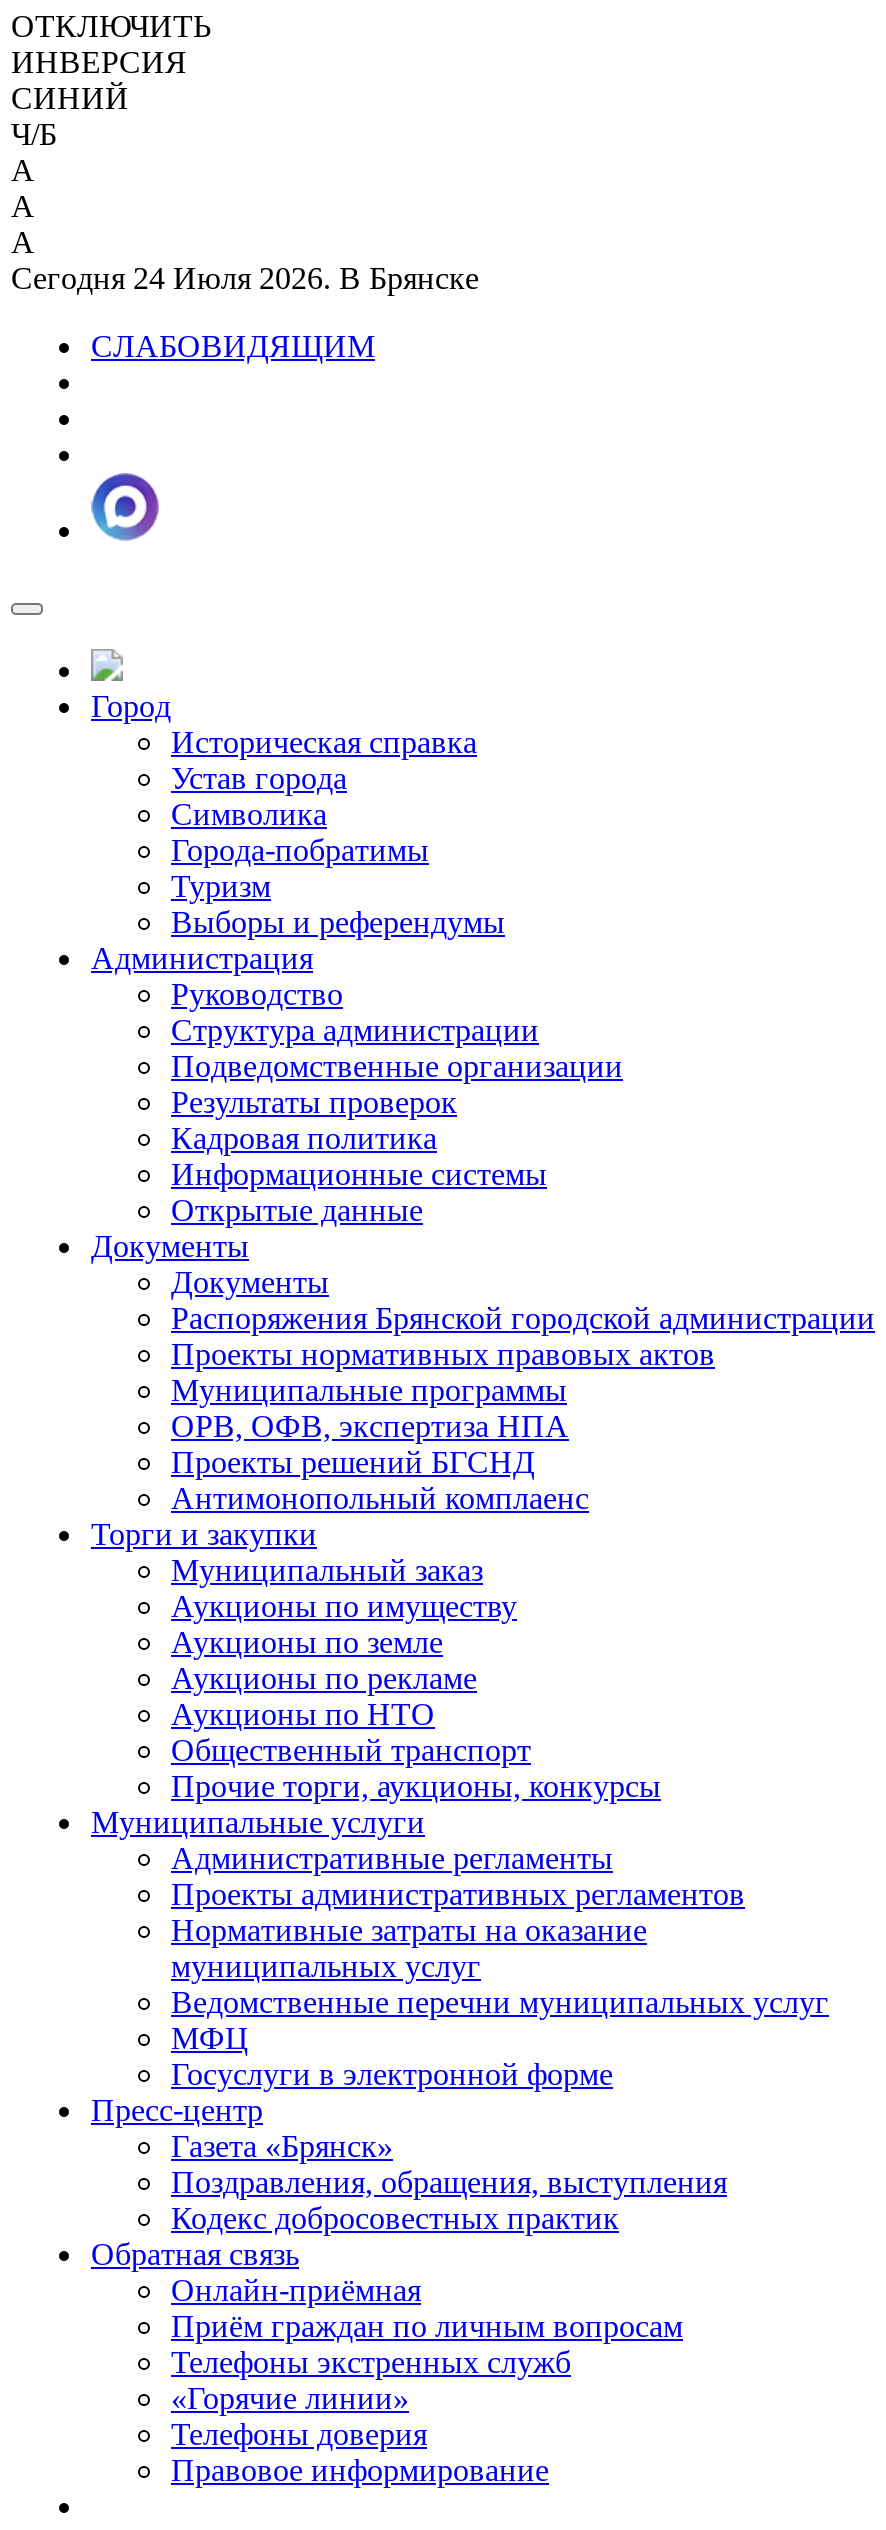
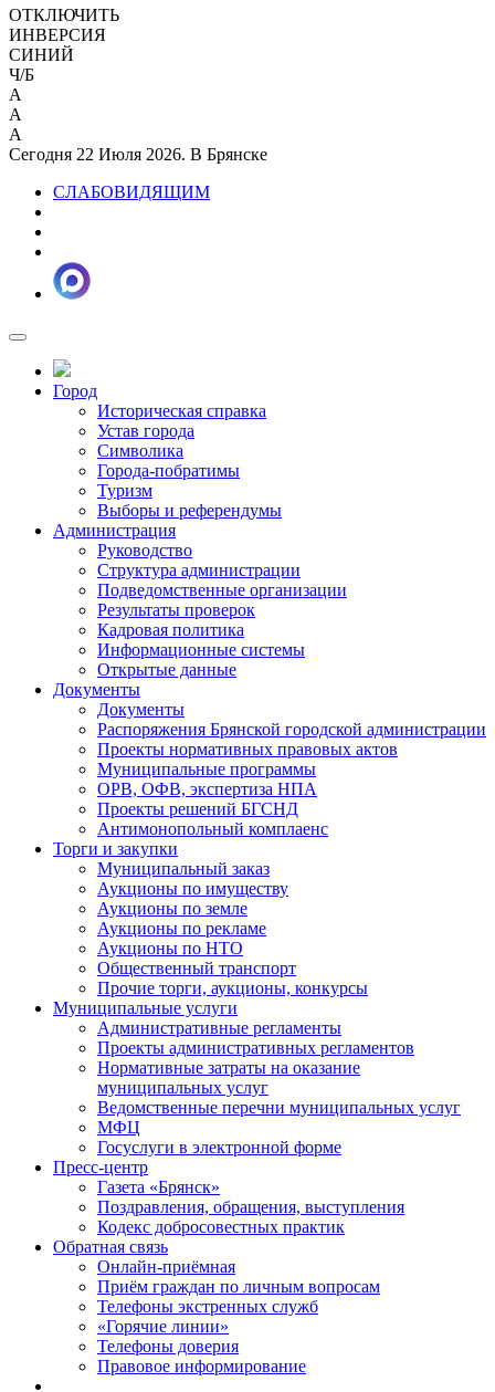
[11,261,479,295] Сегодня 24 Июля 2026. В Брянске -> [9,145,267,164] Сегодня 22 Июля 2026. В Брянске

